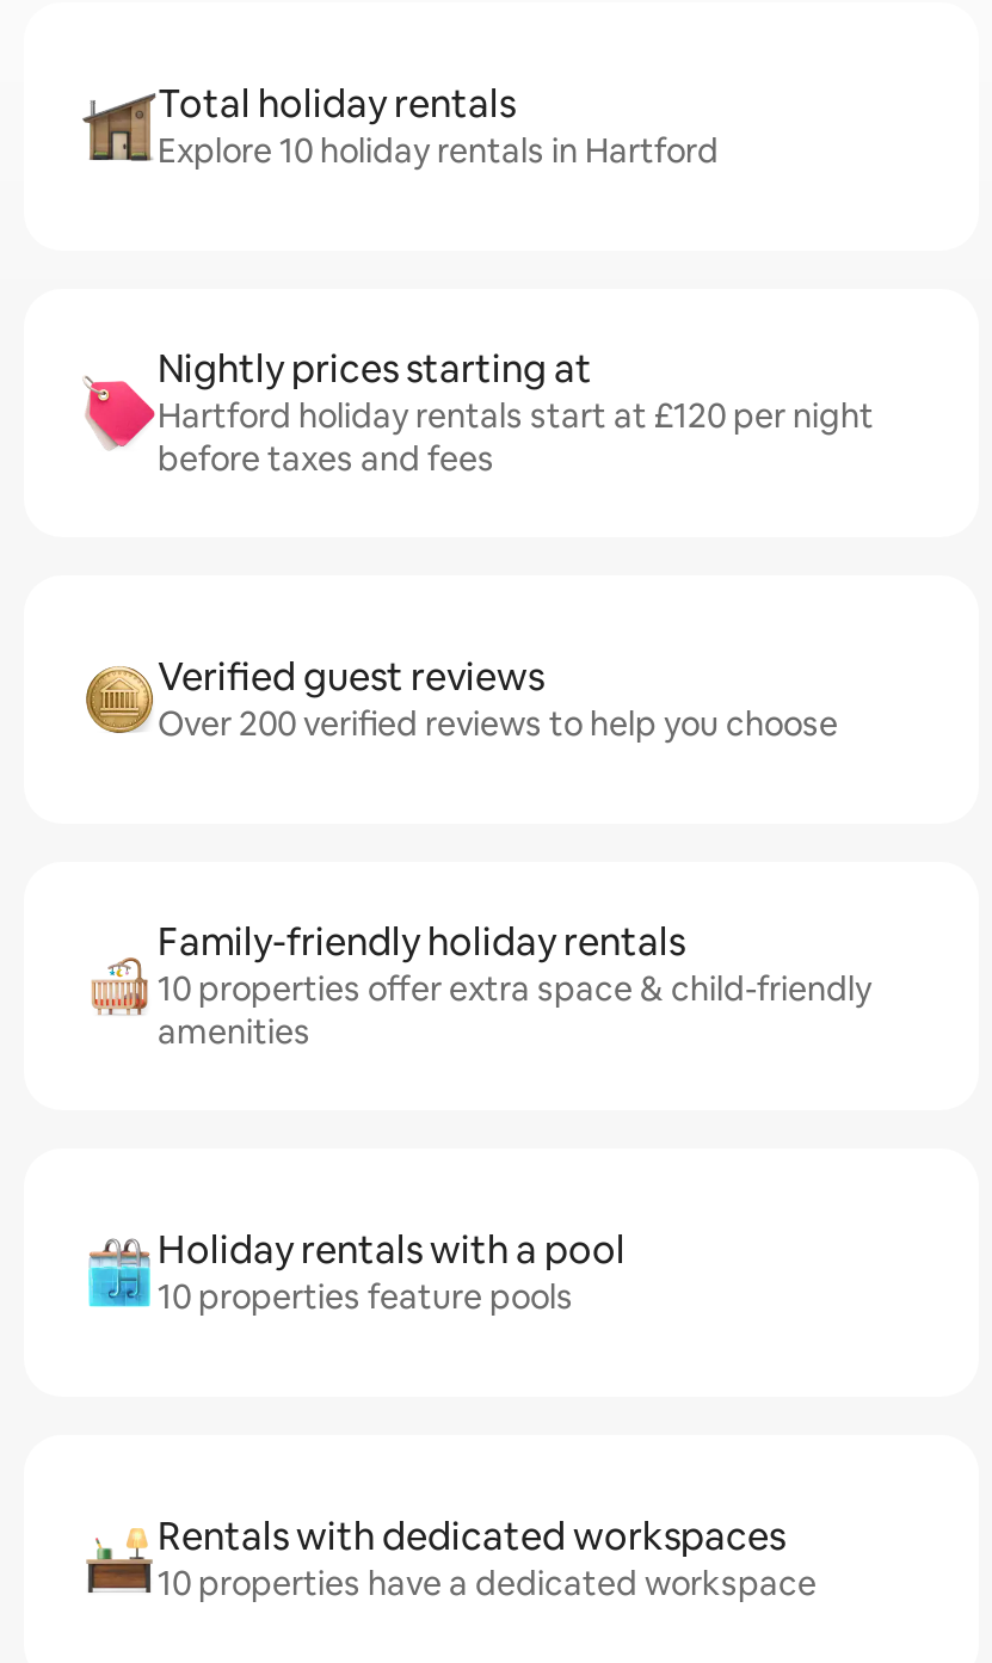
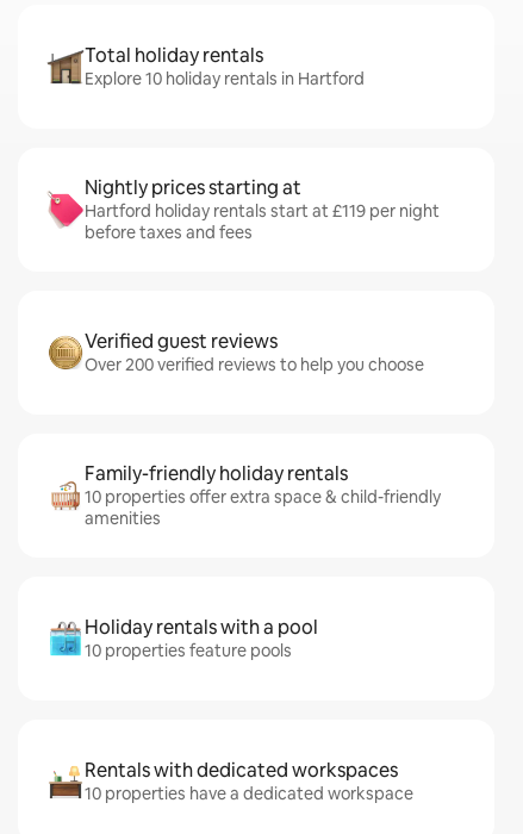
[158,393,874,436] Hartford holiday rentals start at £120 per night -> [85,200,440,222] Hartford holiday rentals start at £119 per night

